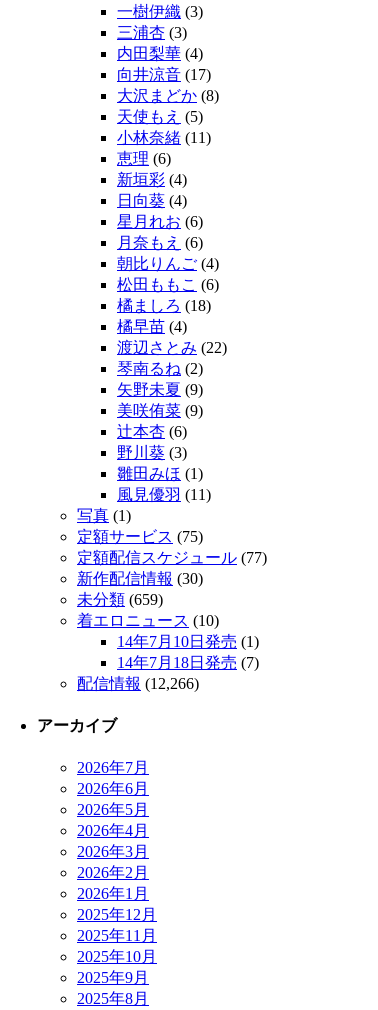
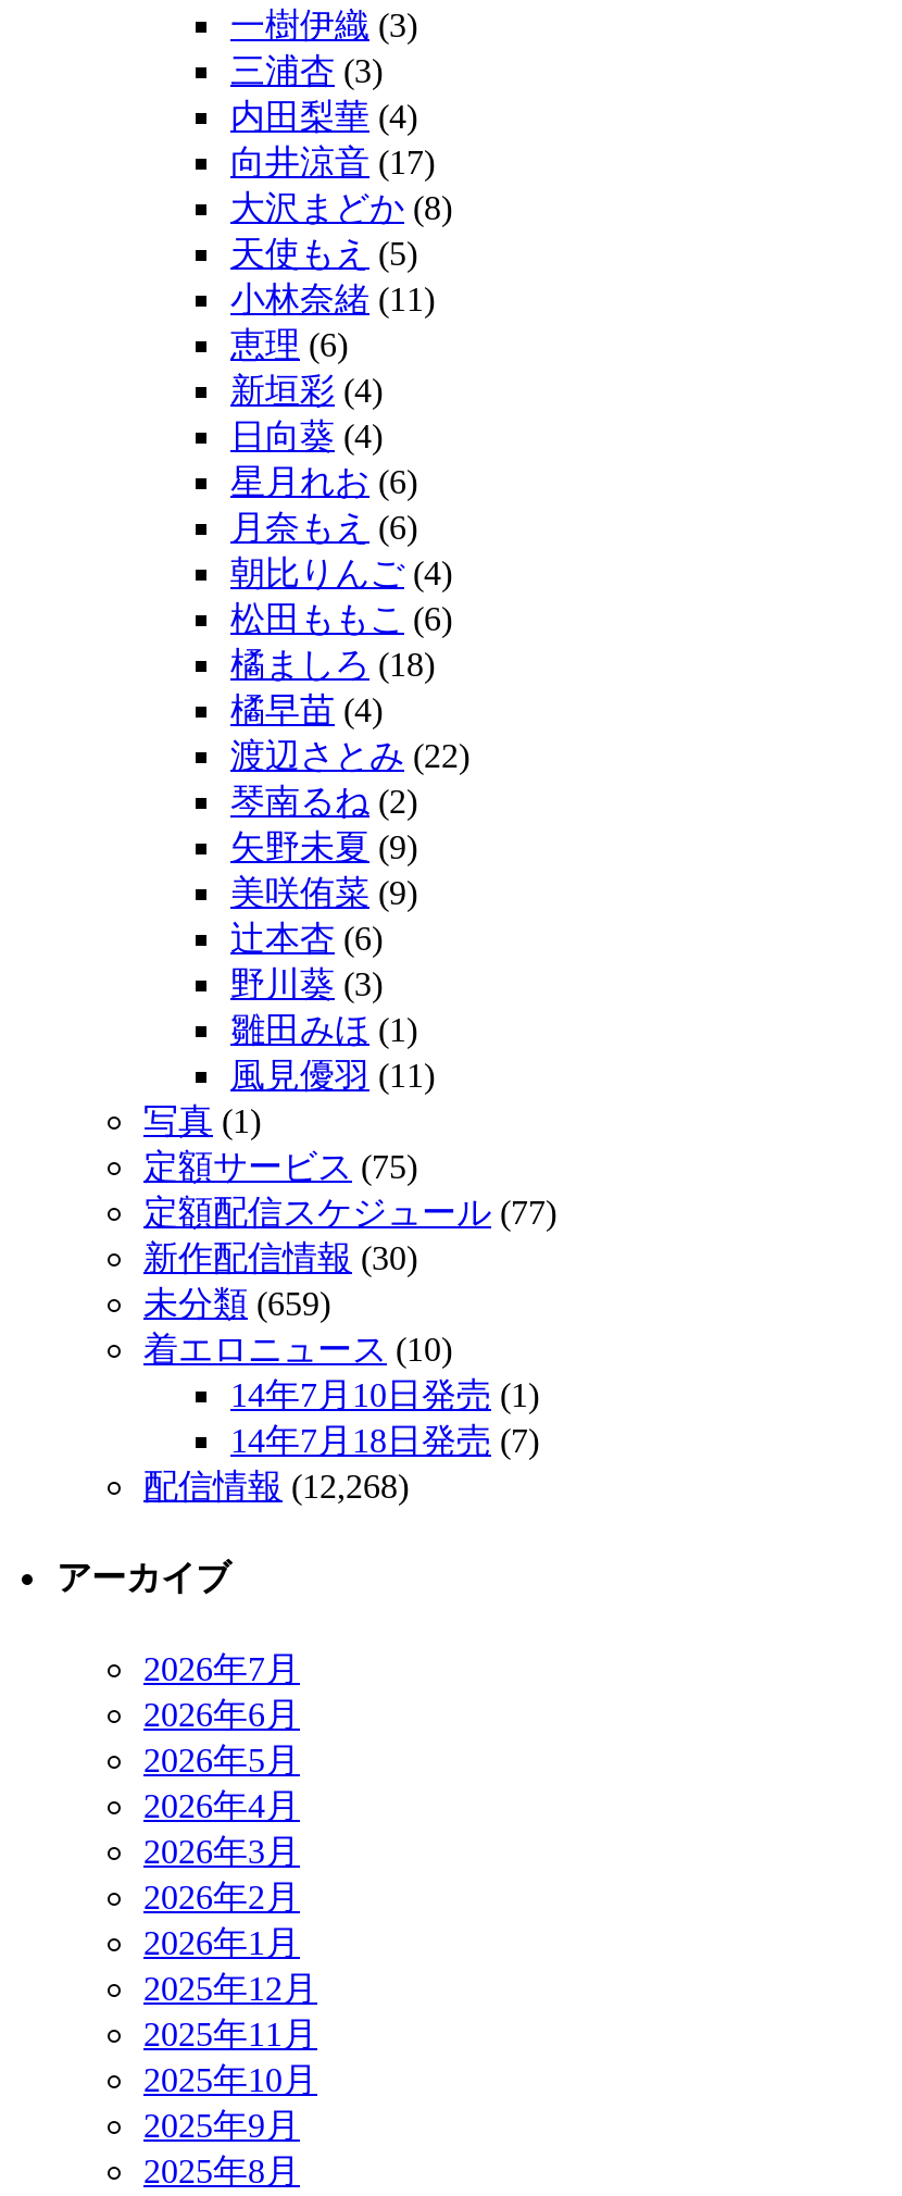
[77,675,199,692] 配信情報(12,266) -> [143,1467,409,1504] 配信情報(12,268)

